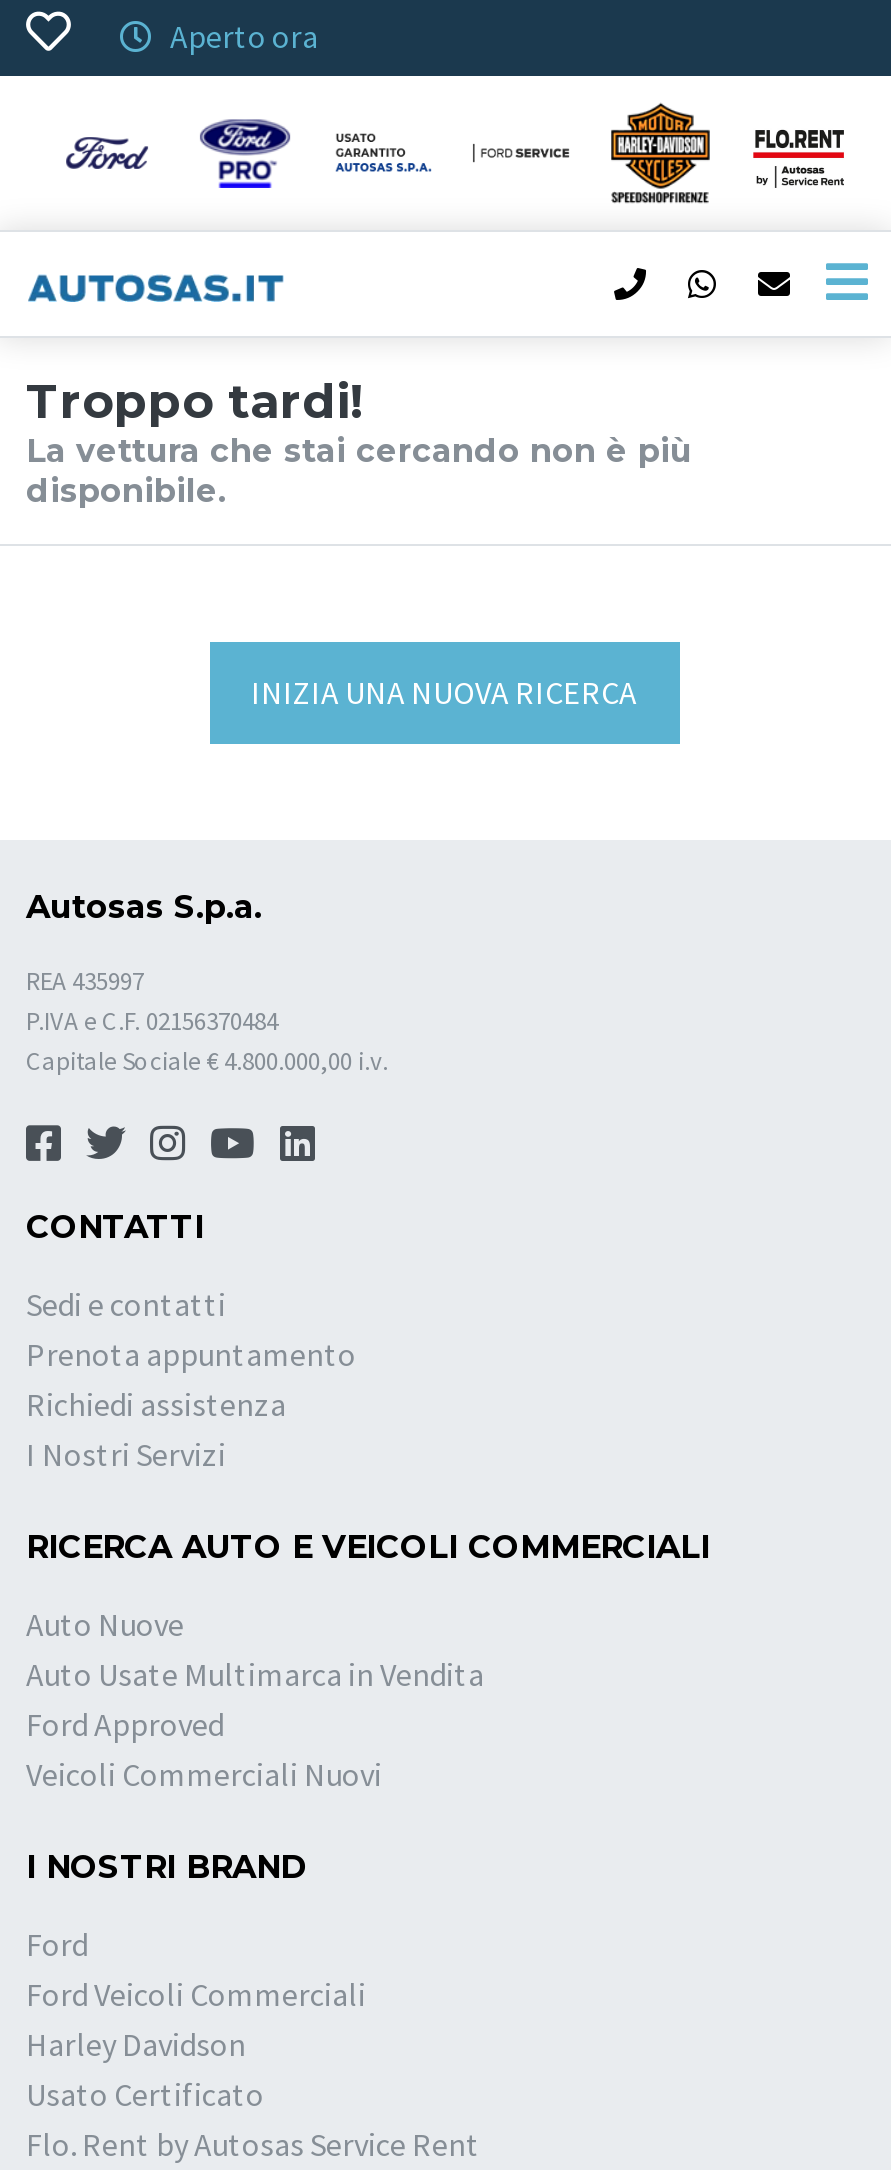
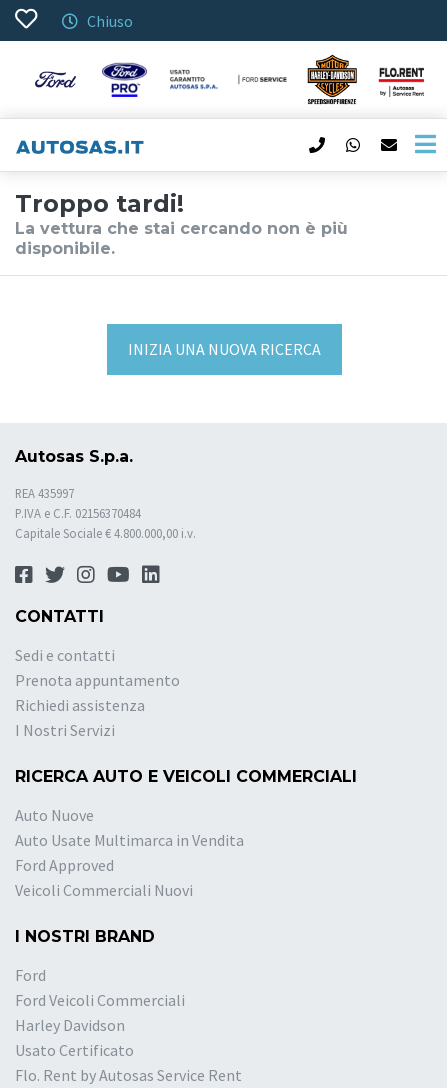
[164,16,318,56] Aperto ora -> [84,11,133,31] Chiuso

